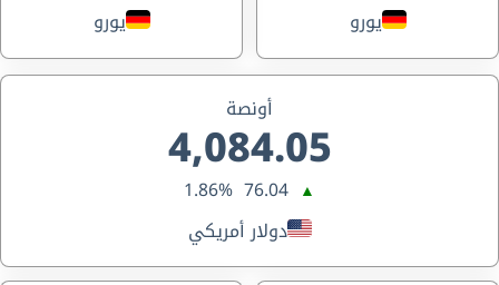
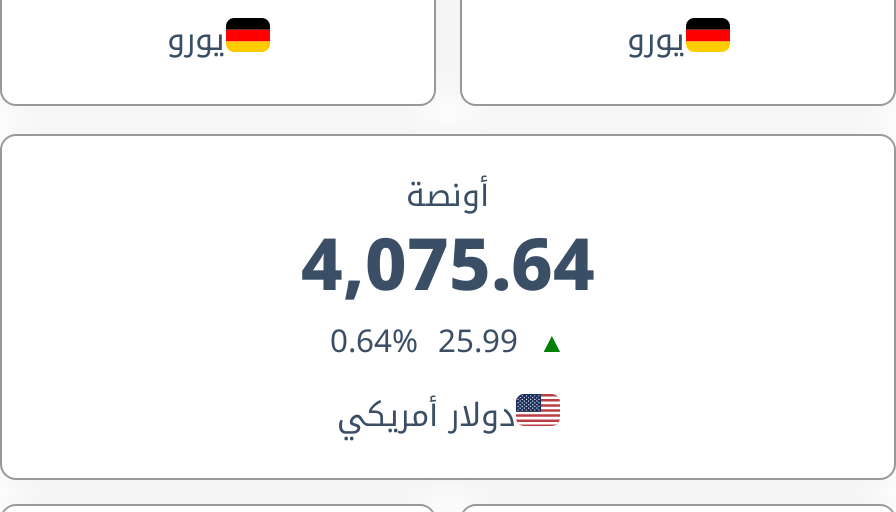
[168,110,331,185] 4,084.05 -> [301,197,595,333] 4,075.64
[184,173,233,207] 1.86% -> [330,311,418,371] 0.64%
[244,173,288,207] 76.04 -> [438,311,518,371] 25.99

